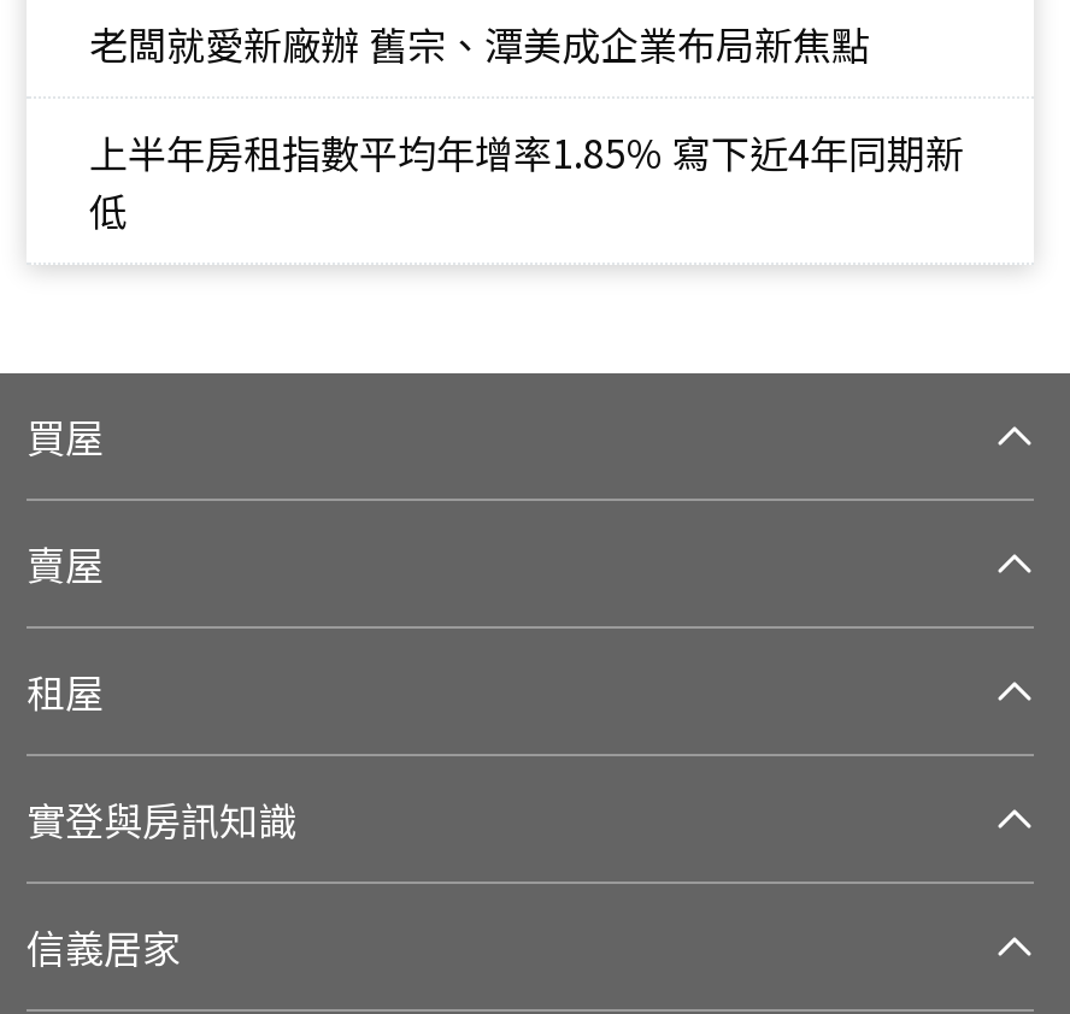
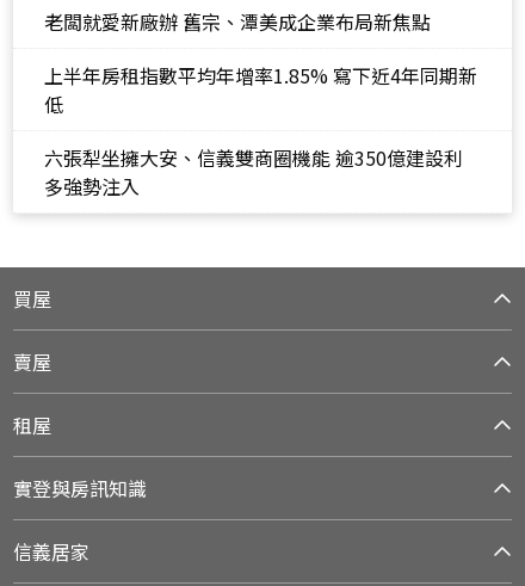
none -> [44,143,463,201] 六張犁坐擁大安、信義雙商圈機能 逾350億建設利 | 多強勢注入

